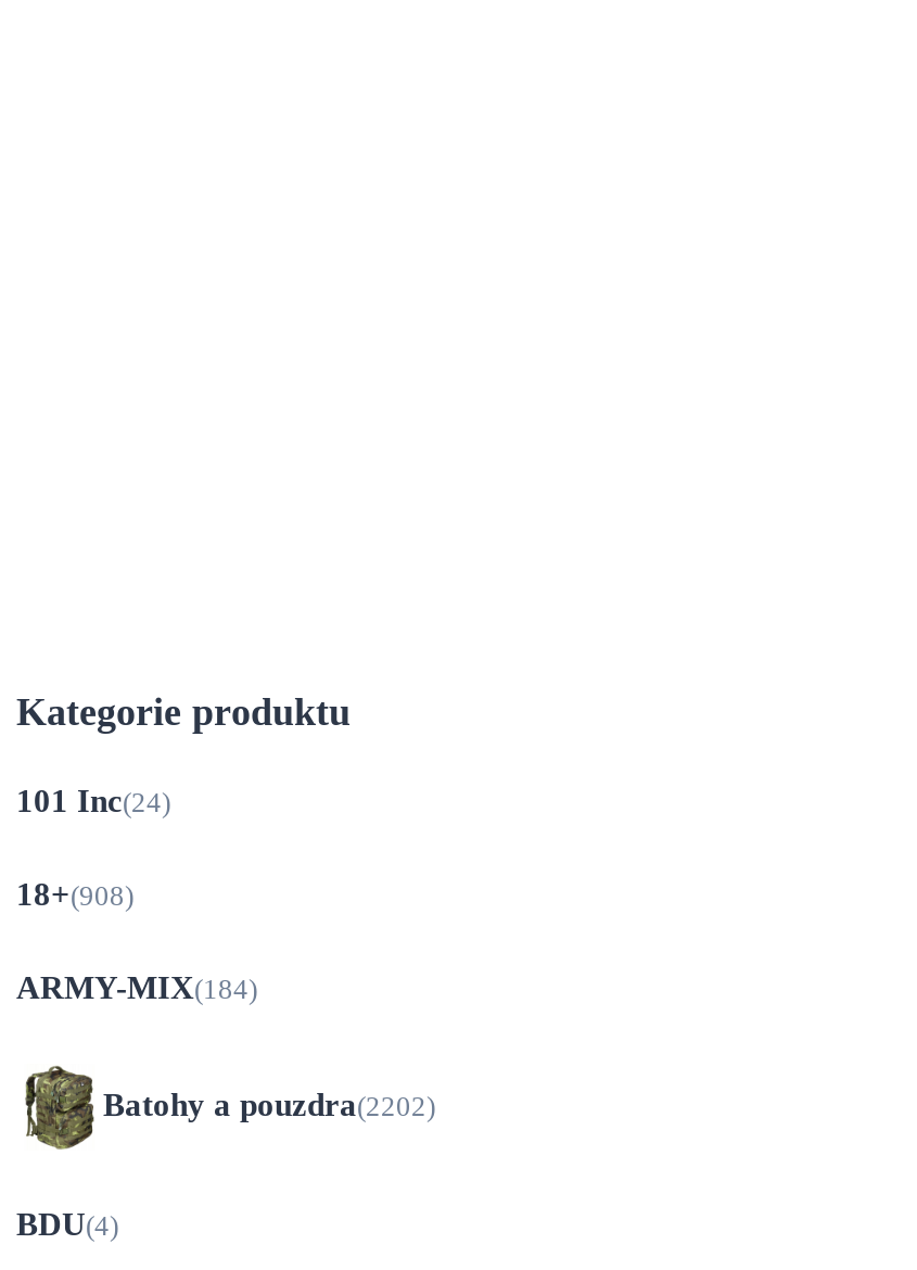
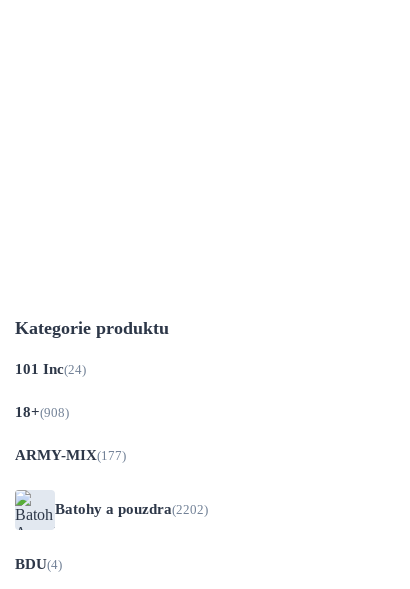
[16,970,257,1005] ARMY-MIX(184) -> [15,447,126,463] ARMY-MIX(177)
[16,1064,101,1151] [image] -> [14,489,55,531] [image]

